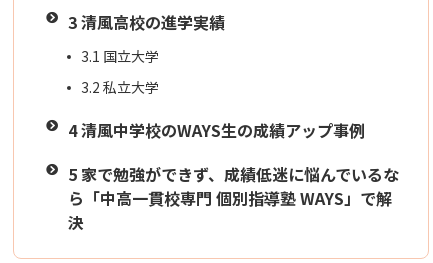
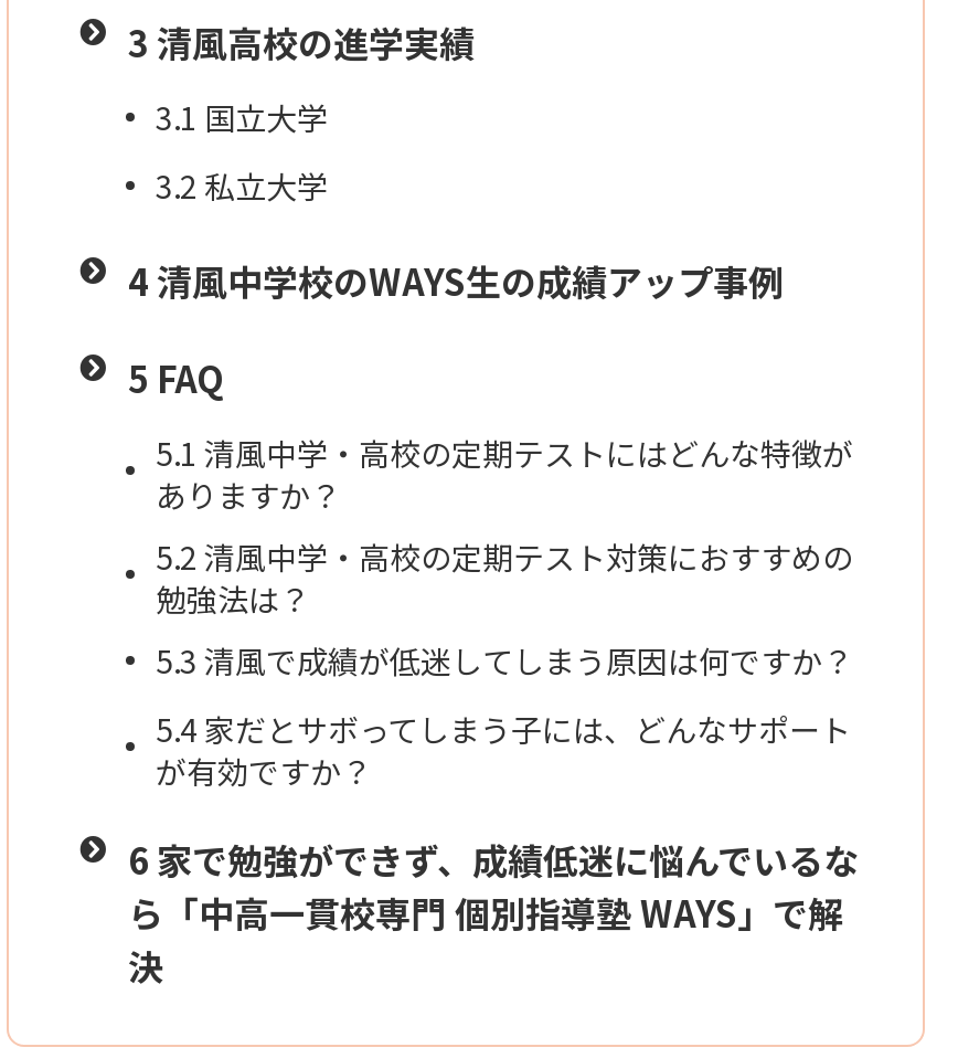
[68,162,399,186] 5家で勉強ができず、成績低迷に悩んでいるな -> [128,351,859,886] 5 FAQ | 5.1清風中学・高校の定期テストにはどんな特徴が | ありますか？ | 5.2清風中学・高校の定期テスト対策におすすめの | 勉強法は？ | 5.3清風で成績が低迷してしまう原因は何ですか？ | 5.4家だとサボってしまう子には、どんなサポート | が有効ですか？ | 6家で勉強ができず、成績低迷に悩んでいるな

